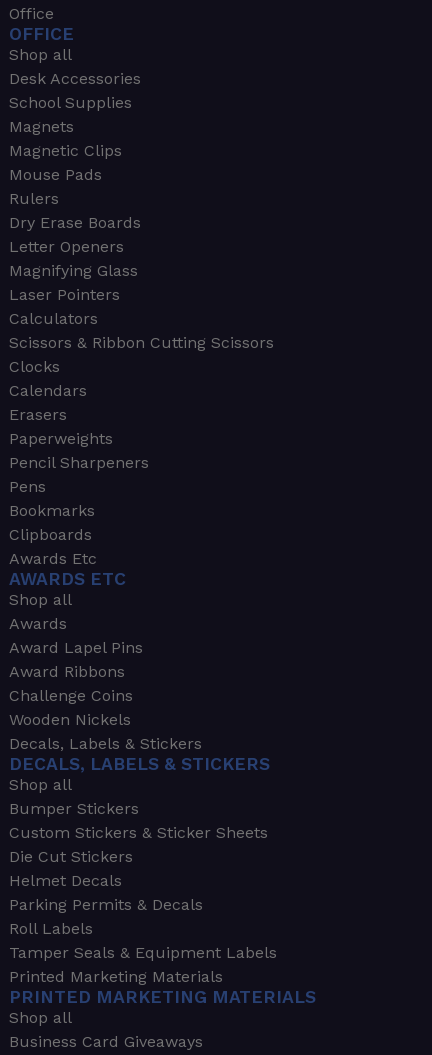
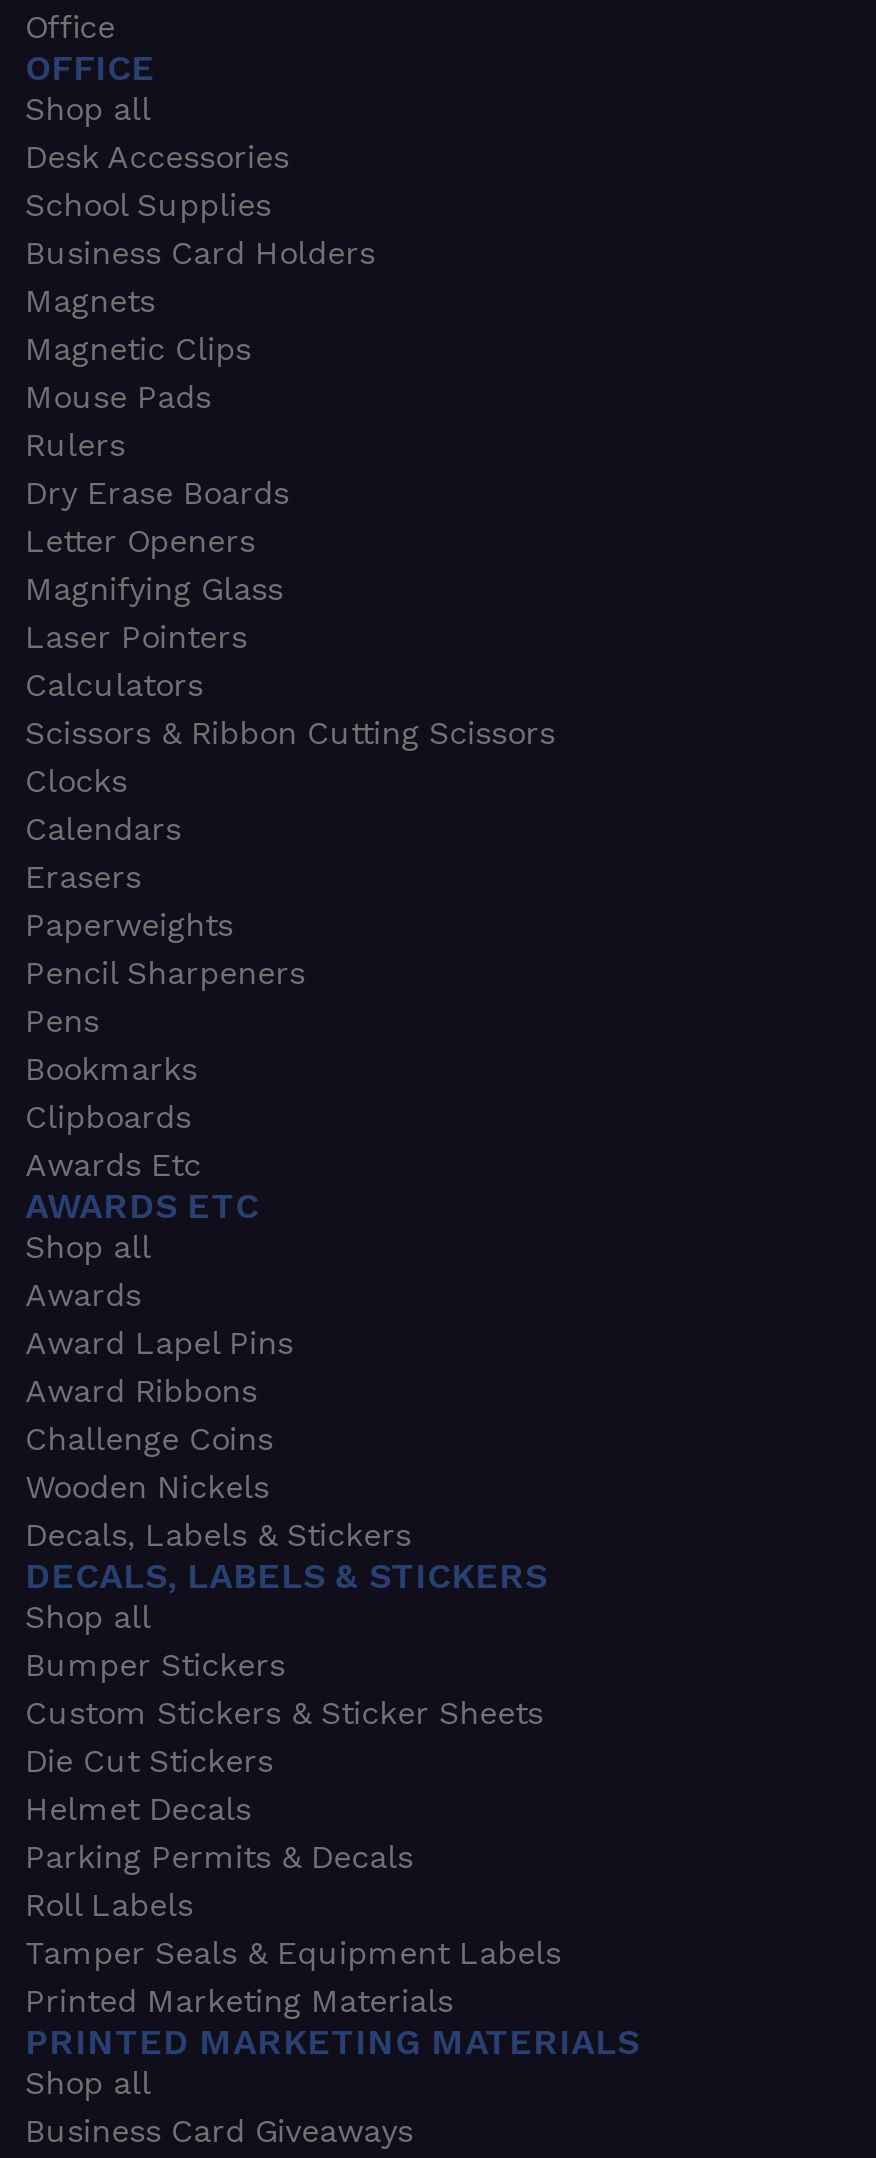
none -> [25,235,375,273] Business Card Holders

